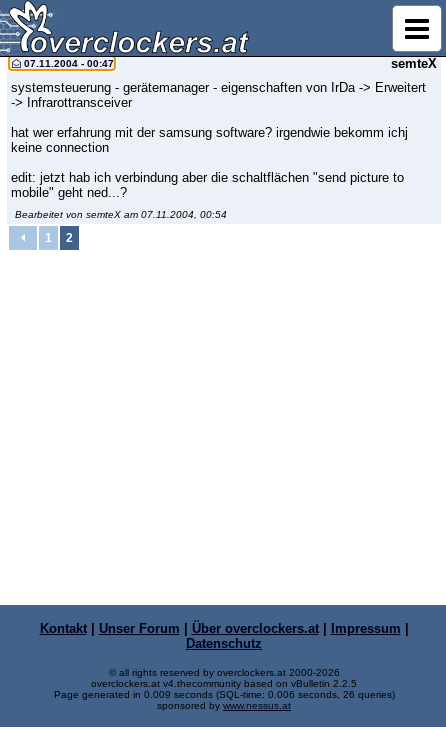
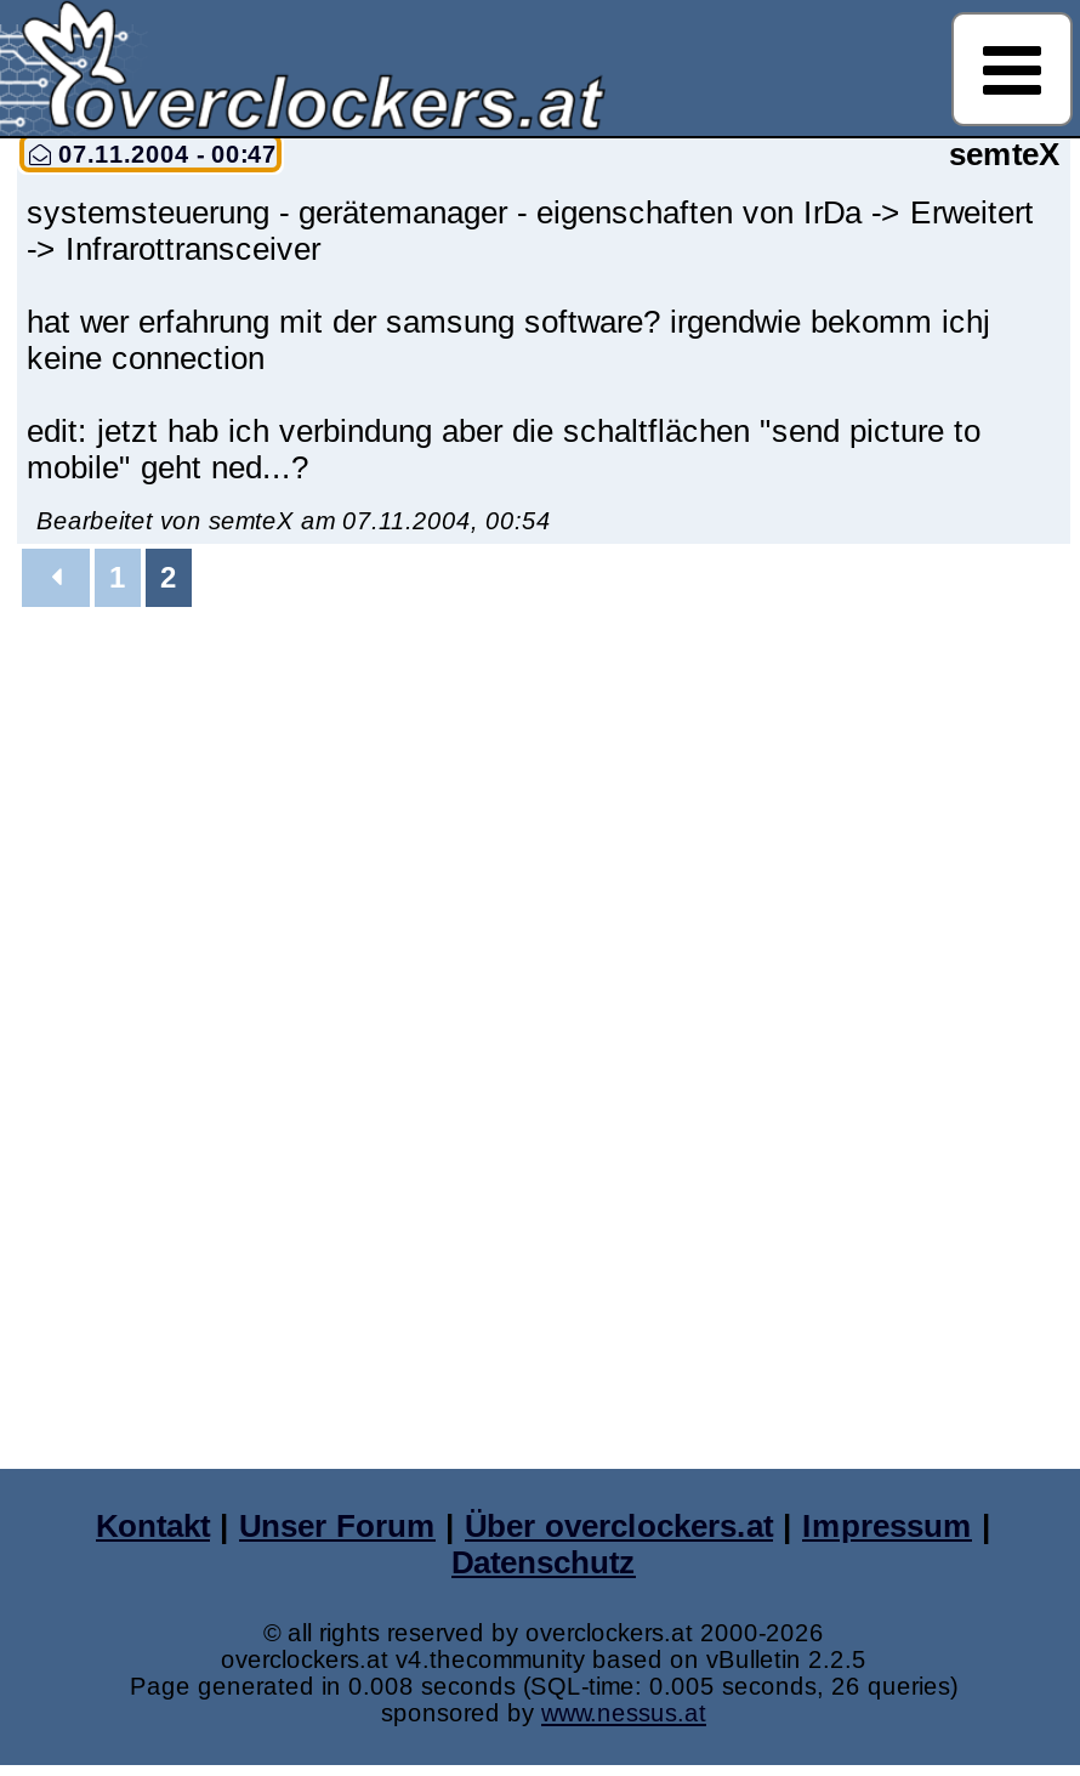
[53,689,394,700] Page generated in 0.009 seconds (SQL-time: 0.006 seconds, 26 queries) -> [130,1673,957,1700] Page generated in 0.008 seconds (SQL-time: 0.005 seconds, 26 queries)

